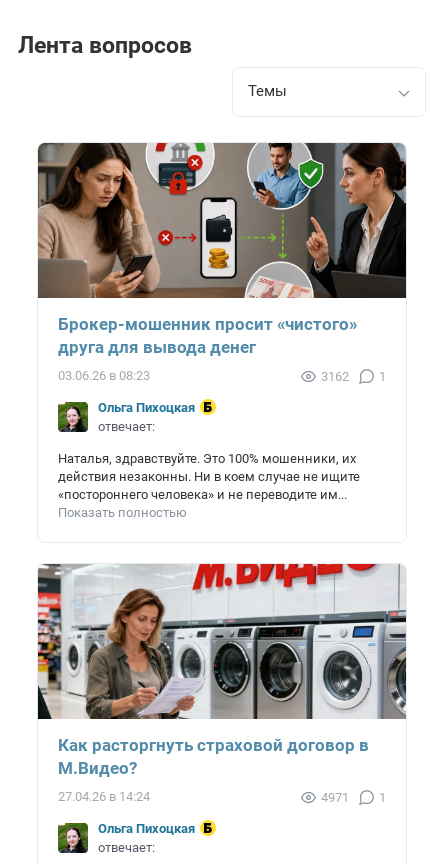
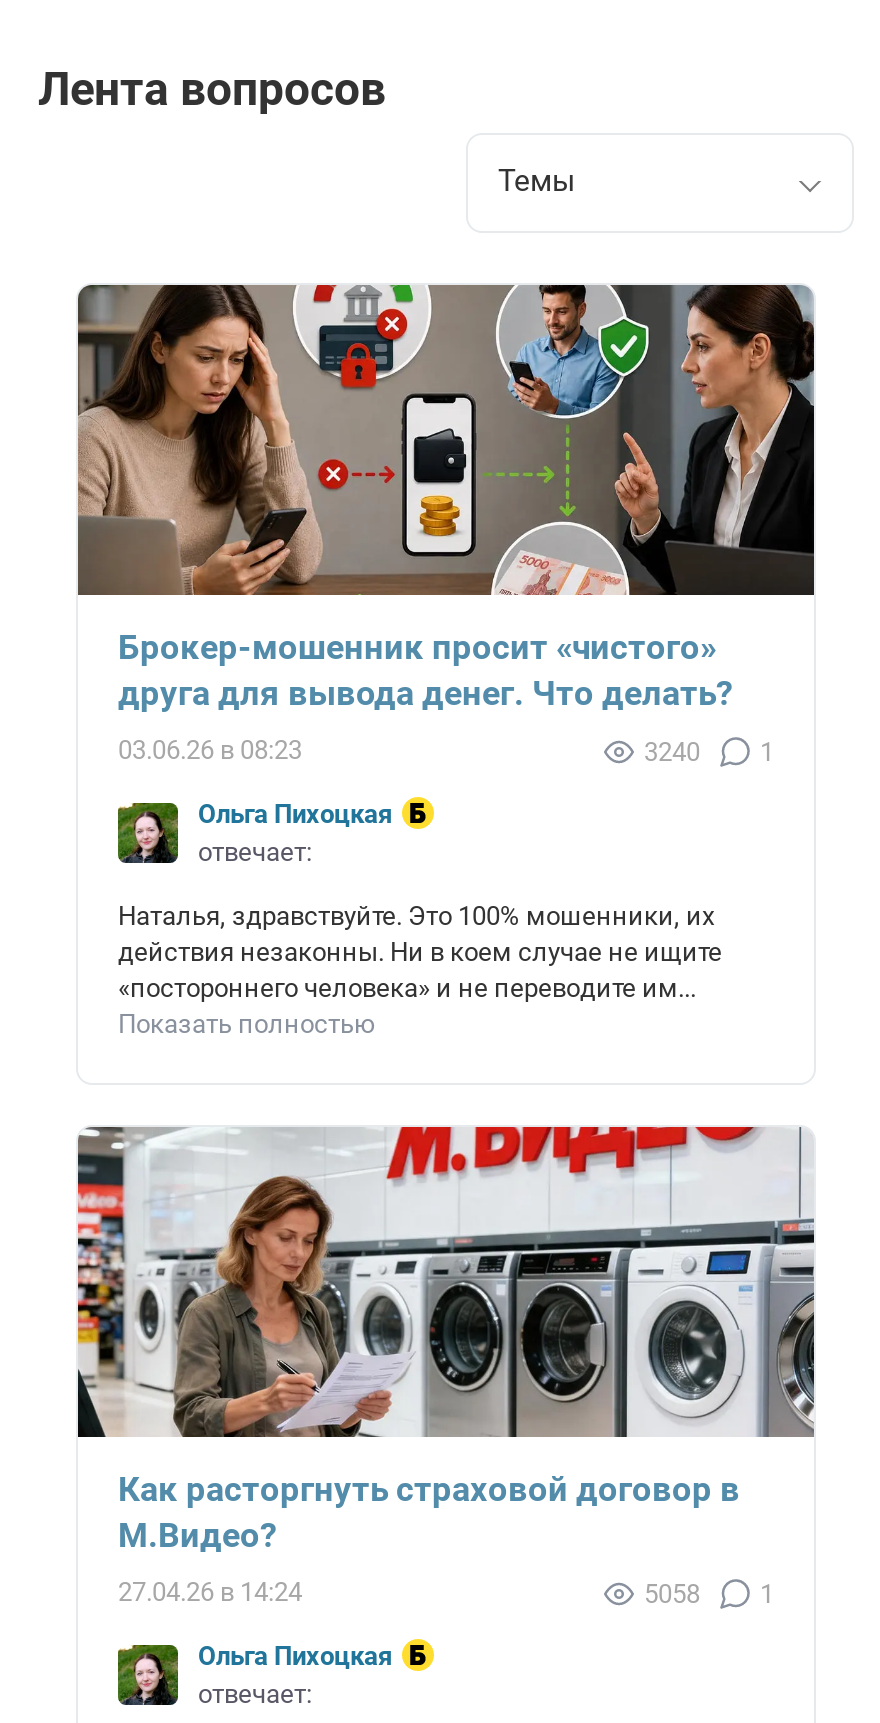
[58,337,256,357] друга для вывода денег -> [118,673,732,713] друга для вывода денег. Что делать?
[321,368,386,383] 3162 1 -> [644,736,774,766] 3240 1
[321,789,386,804] 4971 1 -> [644,1578,774,1608] 5058 1

